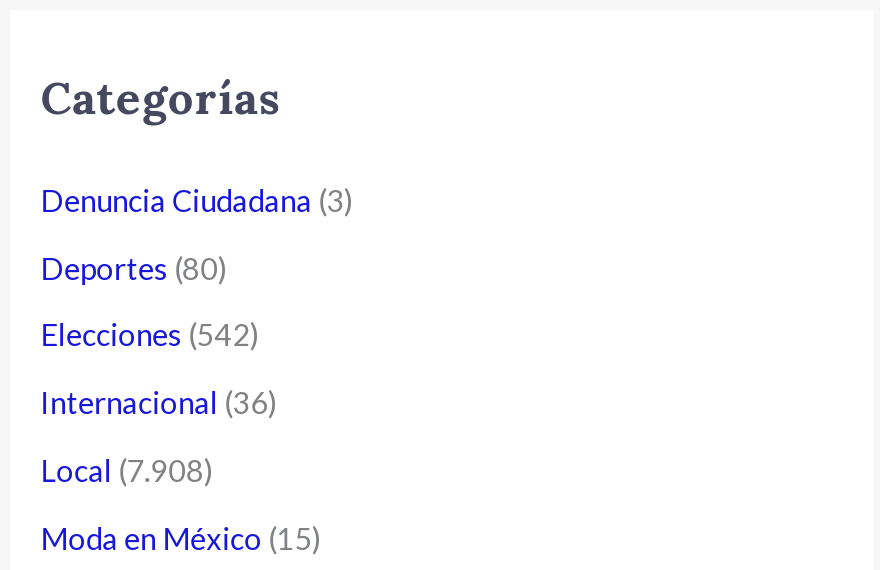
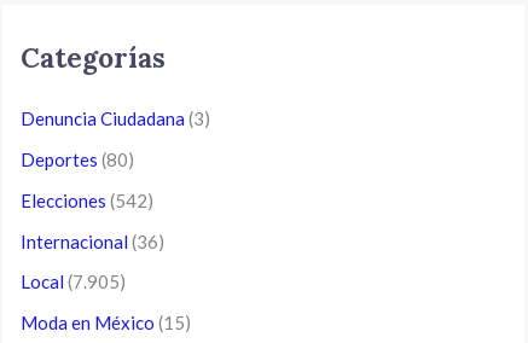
[40,452,214,488] Local (7.908) -> [21,271,126,293] Local (7.905)

